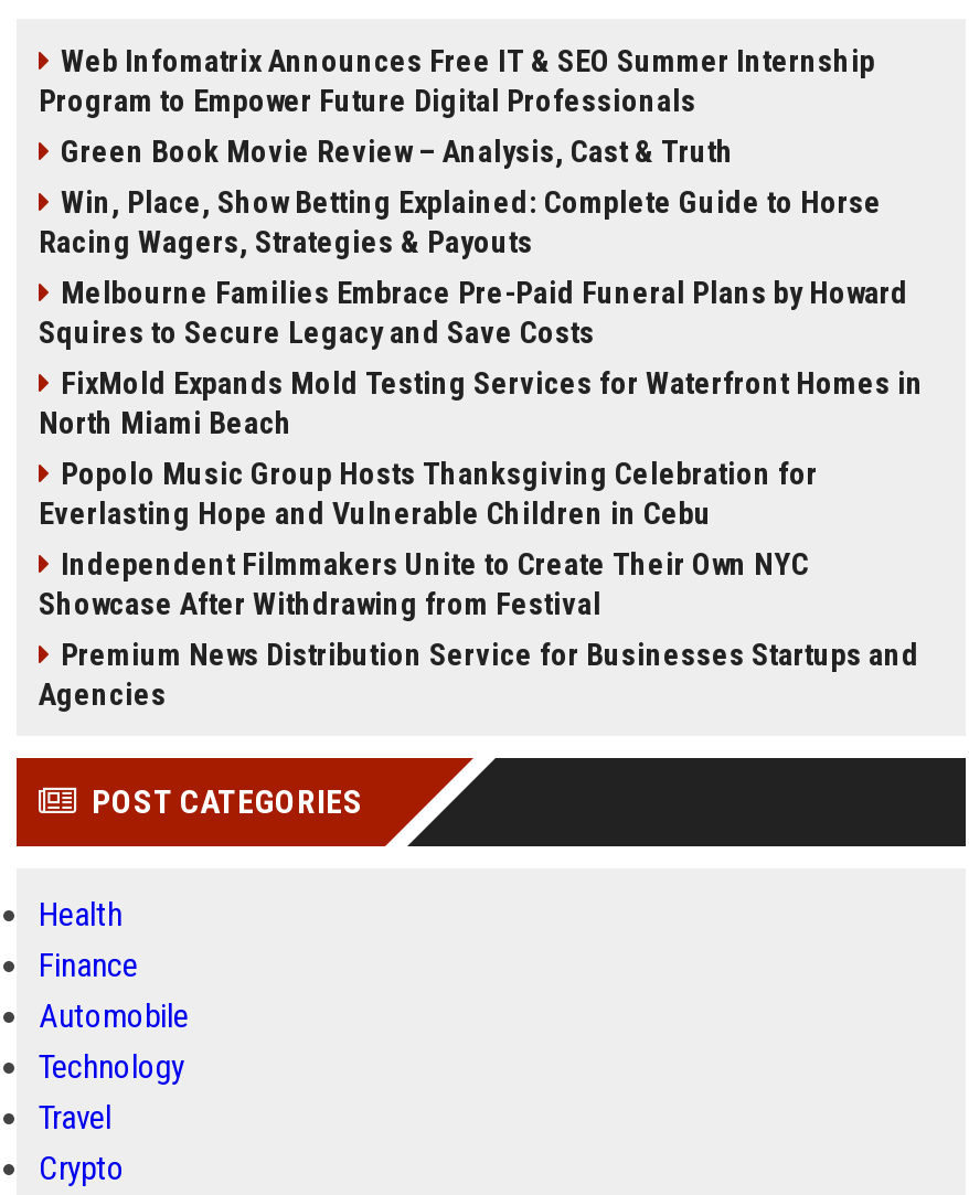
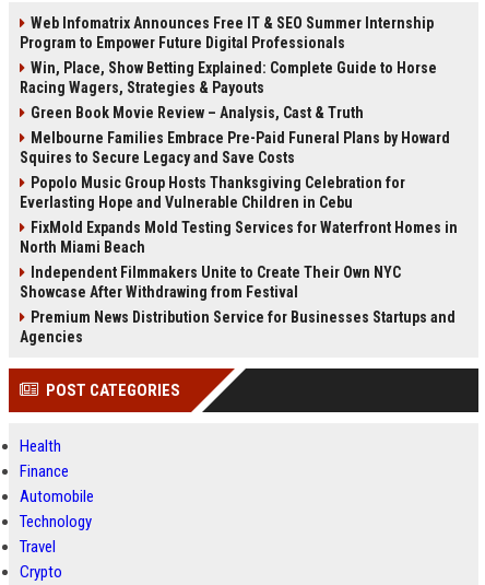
moved [61,134,734,169] -> [31,104,364,121]: Green Book Movie Review – Analysis, Cast & Truth
moved [39,184,882,259] -> [20,59,437,96]: Win, Place, Show Betting Explained: Complete Guide to Horse | Racing Wagers, Strategies & Payouts
moved [39,365,924,440] -> [20,219,458,256]: FixMold Expands Mold Testing Services for Waterfront Homes in | North Miami Beach
moved [39,456,818,531] -> [20,174,405,211]: Popolo Music Group Hosts Thanksgiving Celebration for | Everlasting Hope and Vulnerable Children in Cebu

